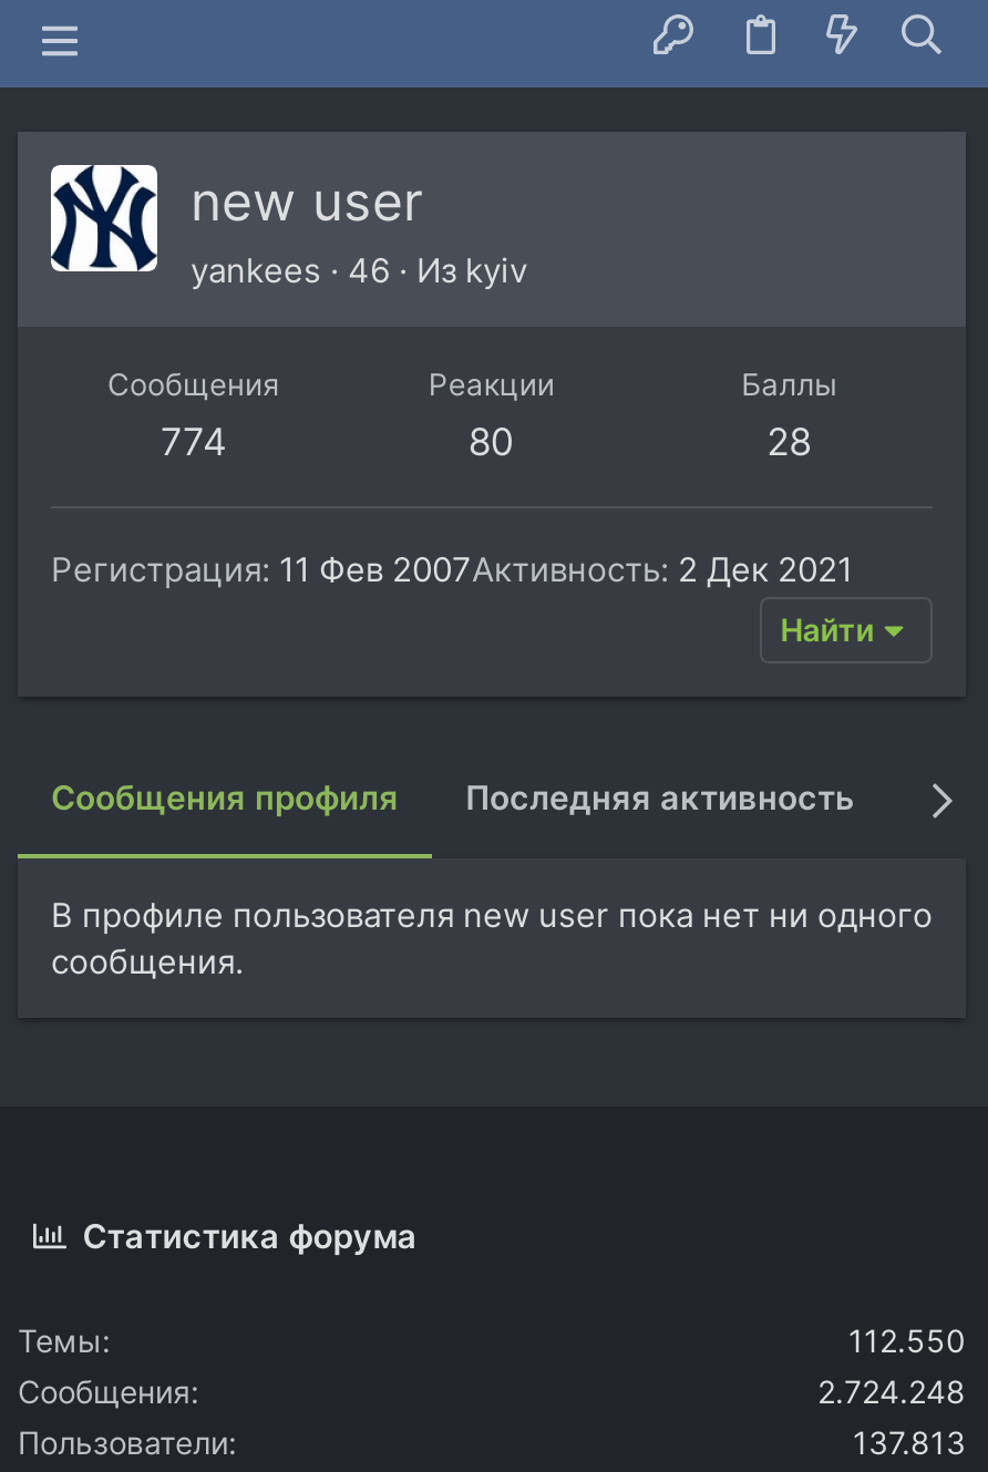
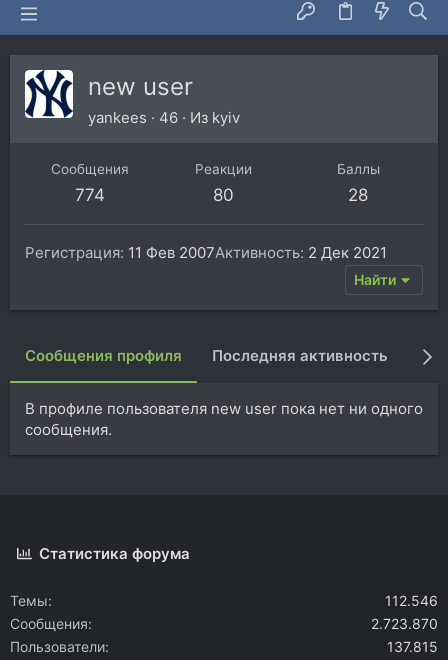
[848,1321,966,1359] 112.550 -> [385,592,438,609] 112.546
[817,1372,966,1410] 2.724.248 -> [371,615,438,632] 2.723.870
[853,1423,966,1461] 137.813 -> [387,638,438,655] 137.815

